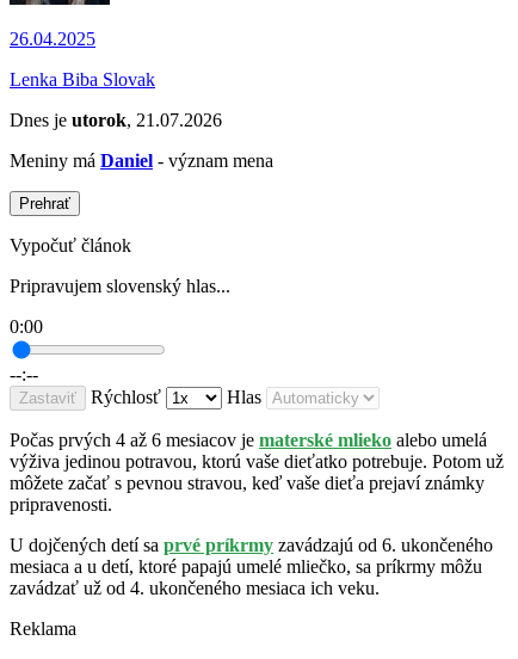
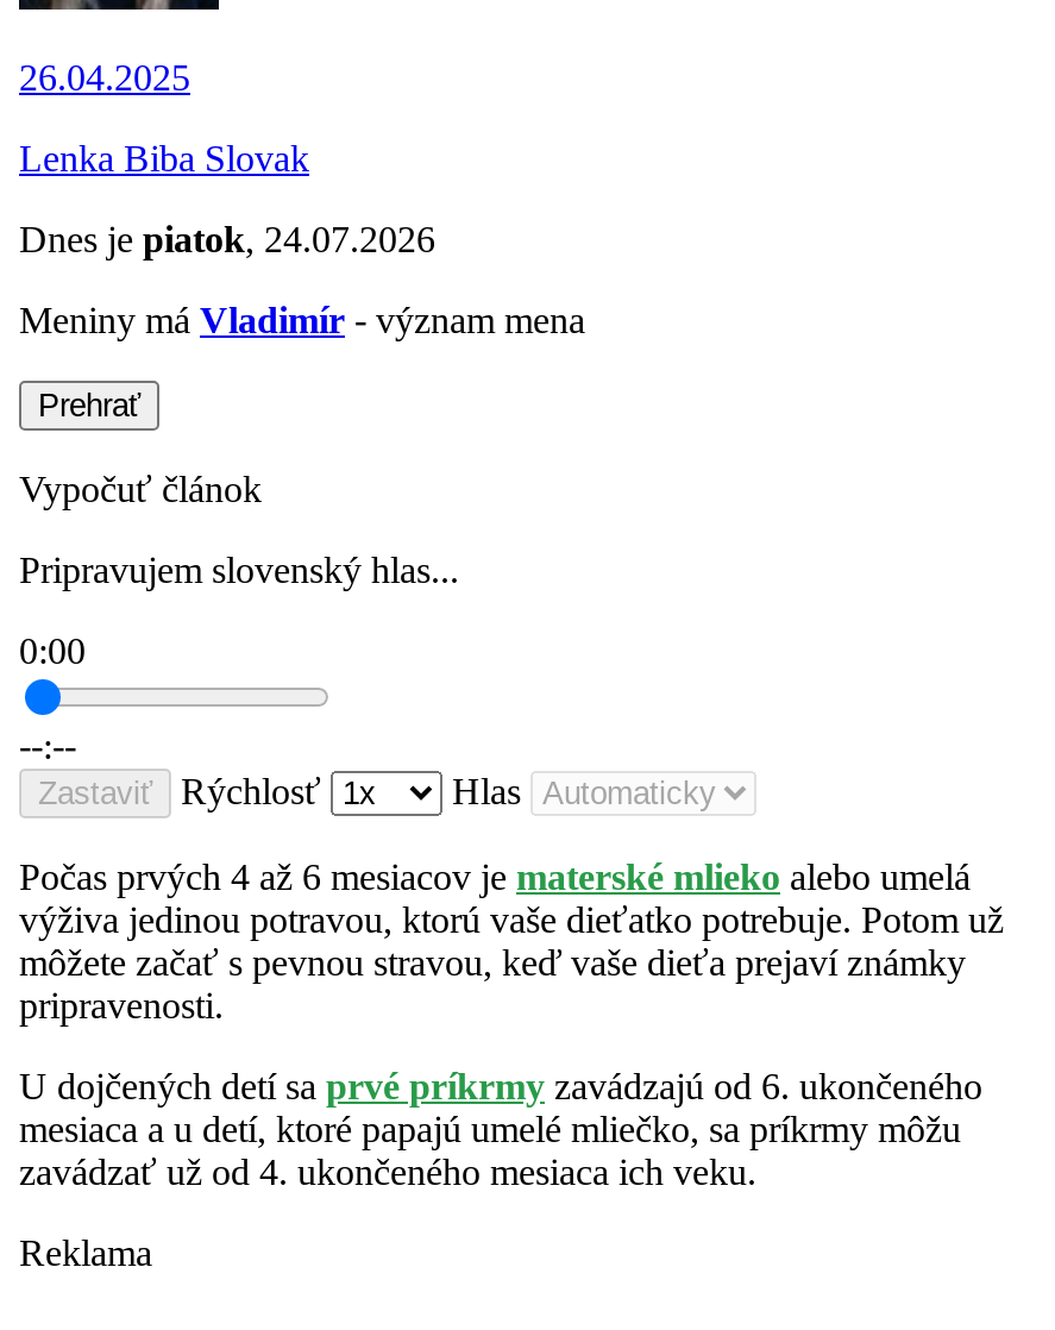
[10,110,222,131] Dnes je utorok, 21.07.2026 -> [19,220,435,260] Dnes je piatok, 24.07.2026
[10,151,273,171] Meniny má Daniel - význam mena -> [19,301,585,341] Meniny má Vladimír - význam mena

